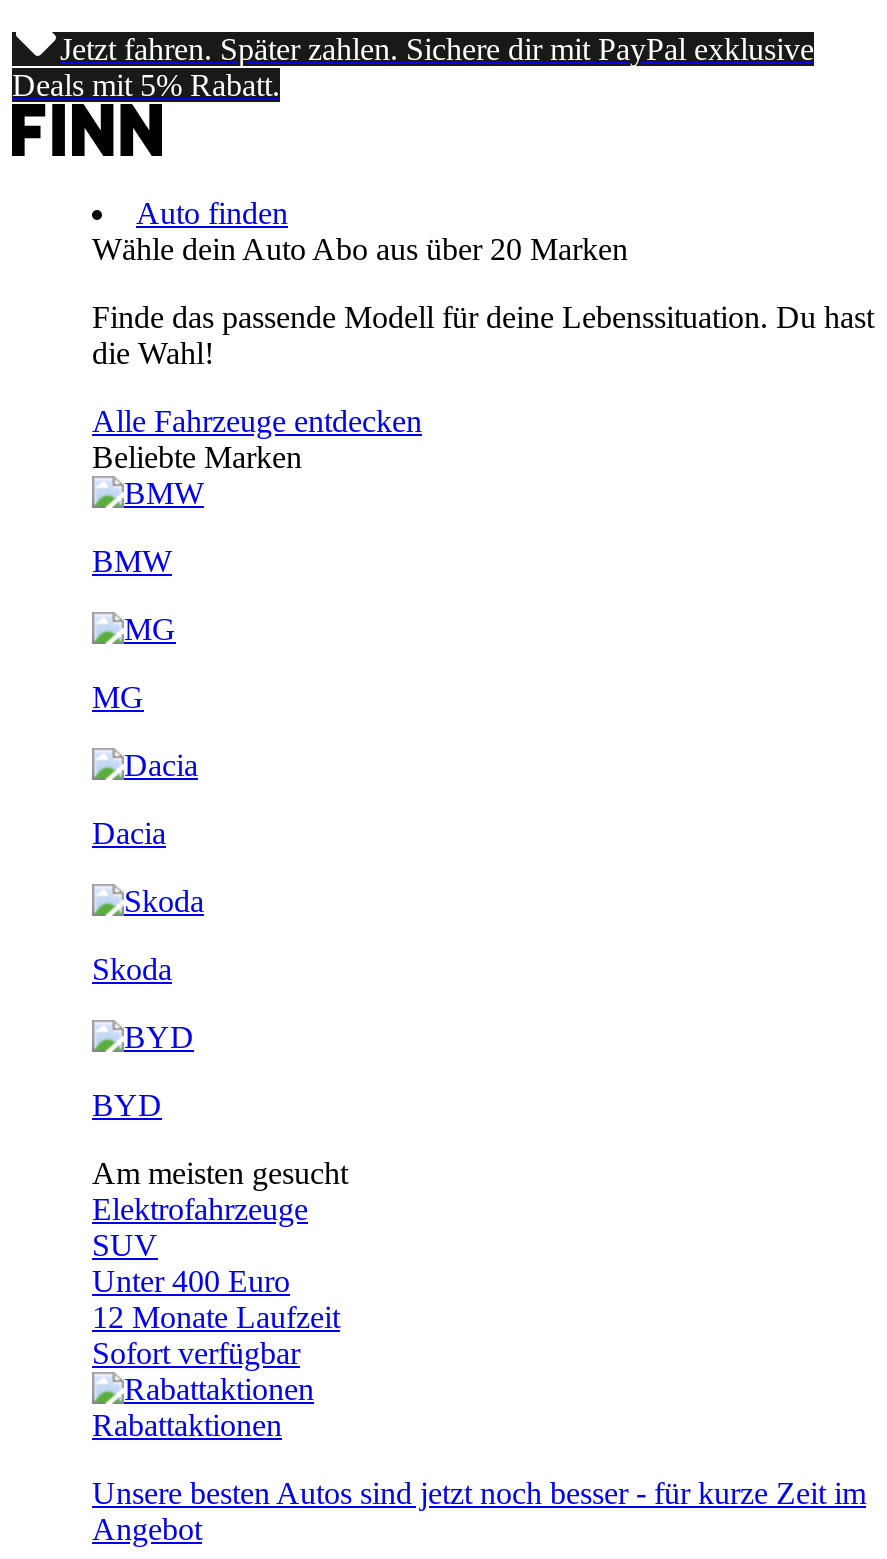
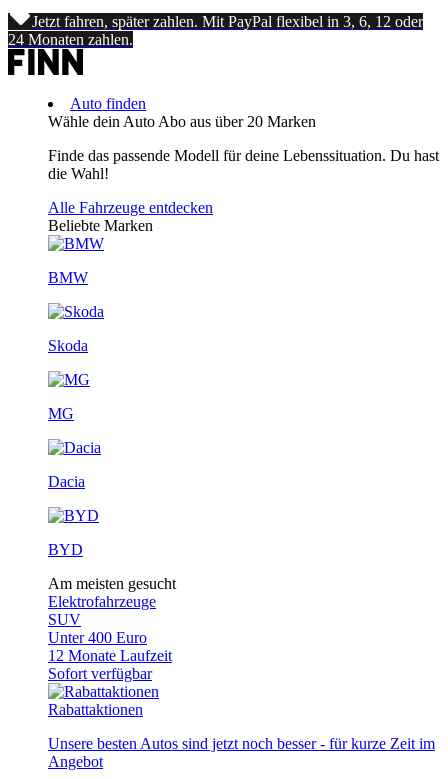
[12,32,814,102] Jetzt fahren. Später zahlen. Sichere dir mit PayPal exklusive | Deals mit 5% Rabatt. -> [8,13,423,48] Jetzt fahren, später zahlen. Mit PayPal flexibel in 3, 6, 12 oder | 24 Monaten zahlen.
moved [92,680,166,850] -> [48,405,85,490]: MG | Dacia
moved [92,952,172,986] -> [48,337,88,354]: Skoda

